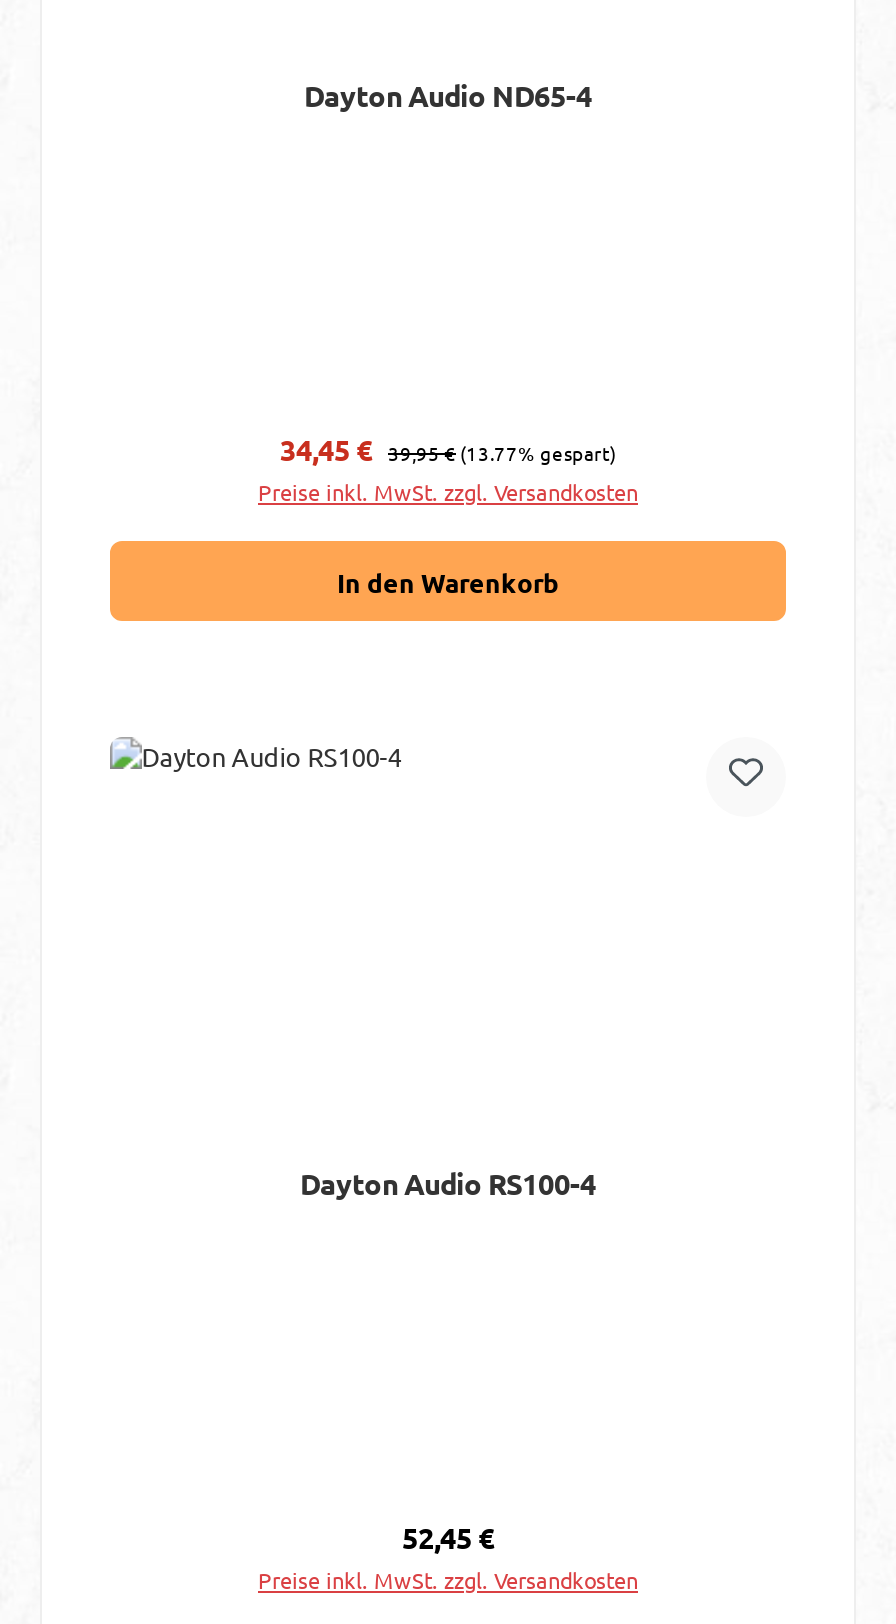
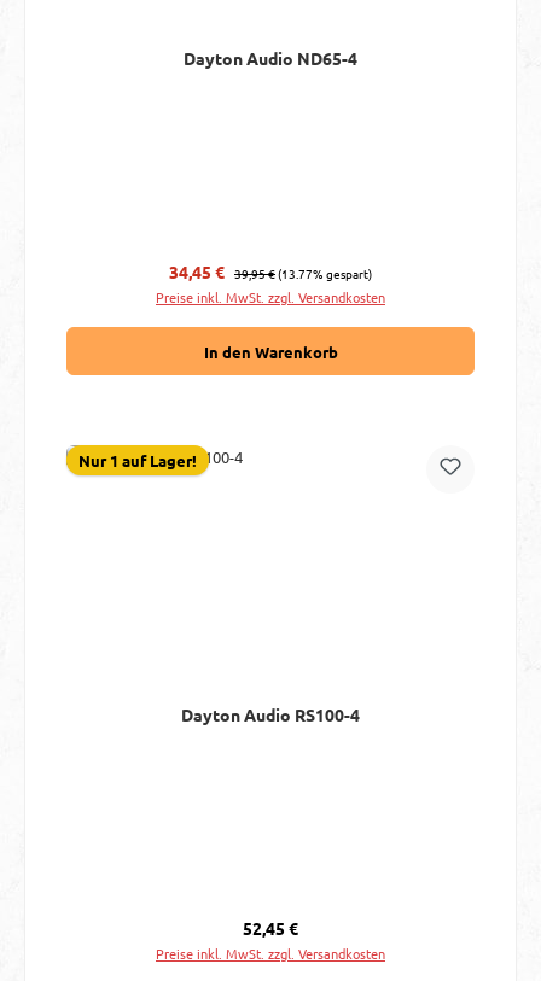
none -> [78,450,197,470] Nur 1 auf Lager!

